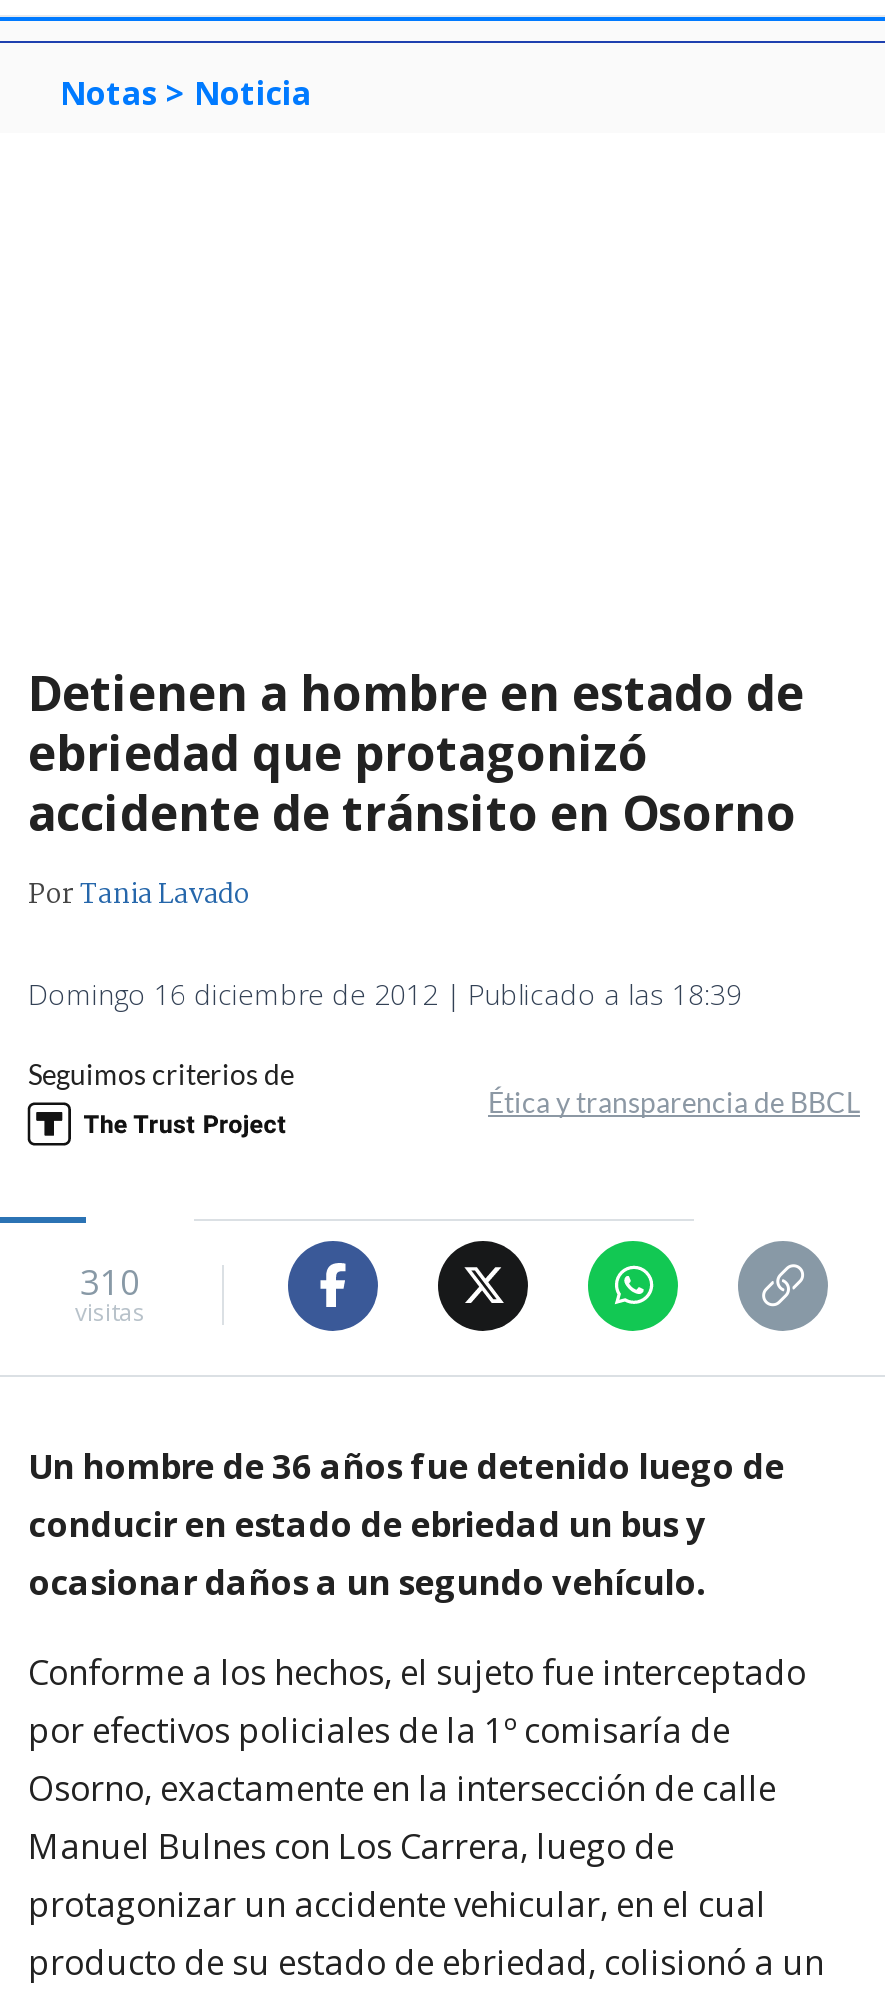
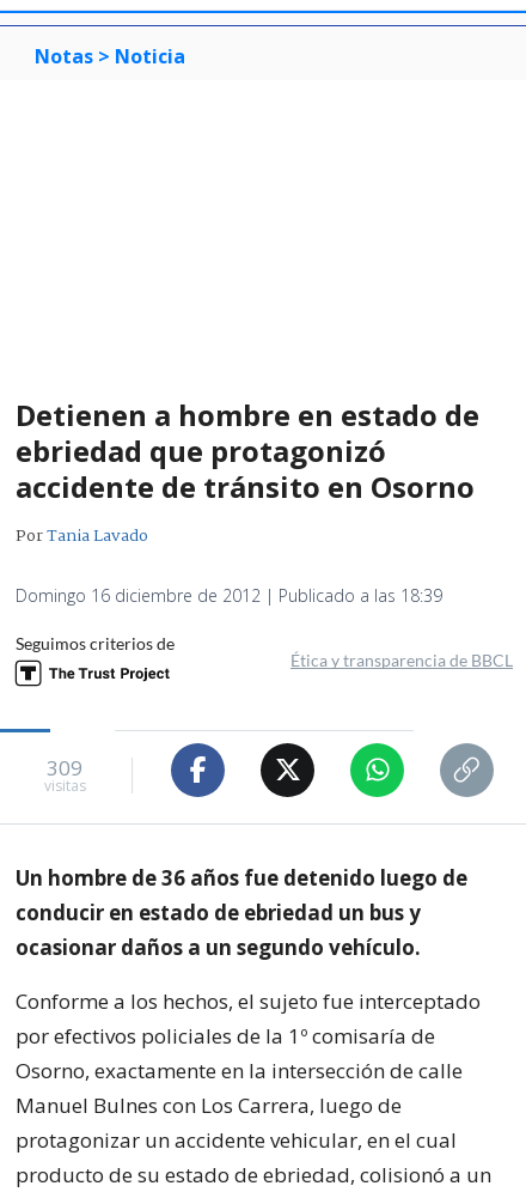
[80,1260,140,1306] 310 -> [47,754,82,782] 309

